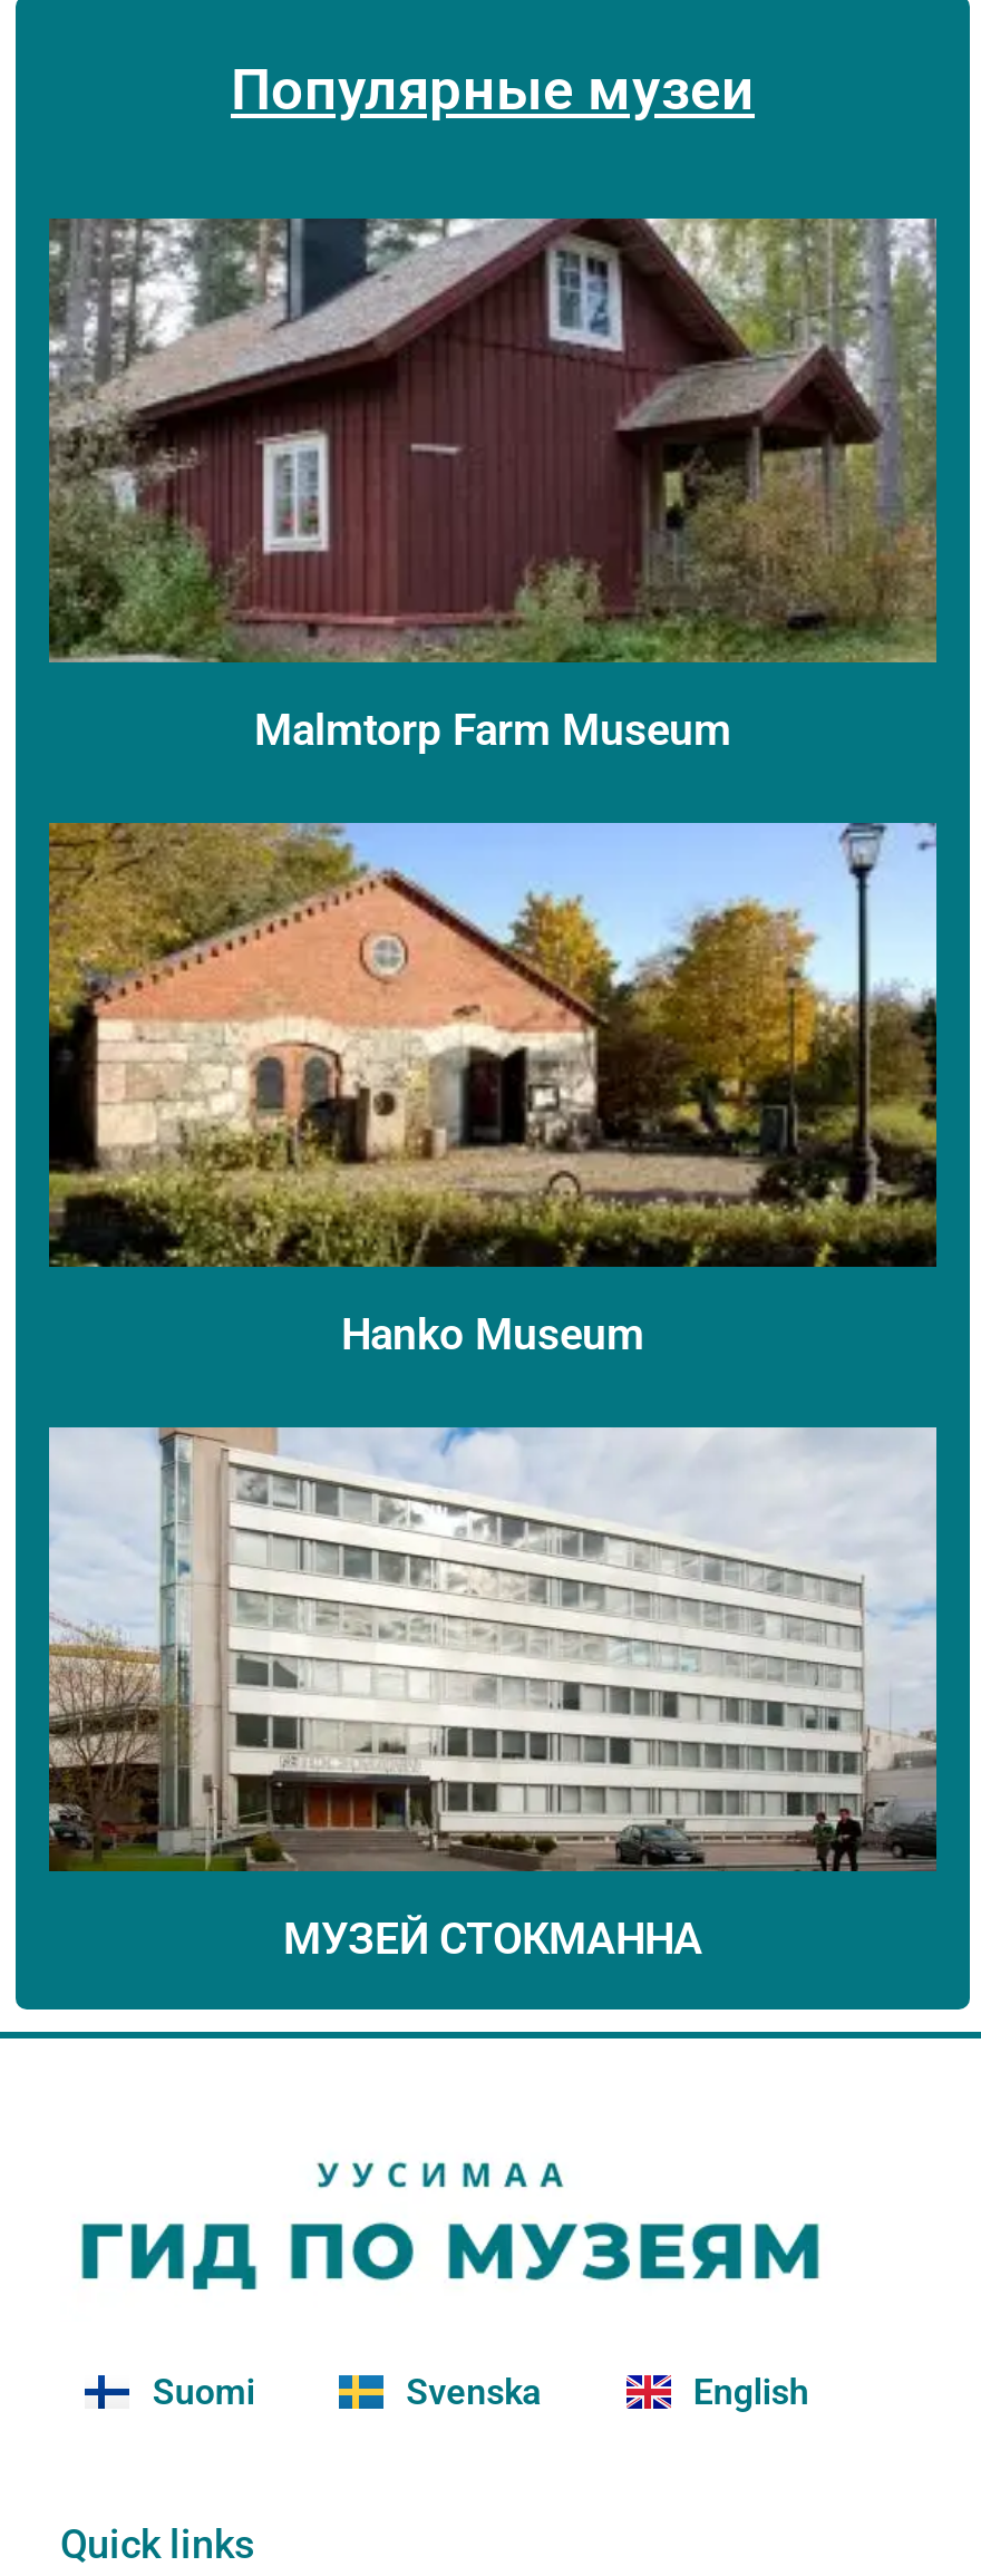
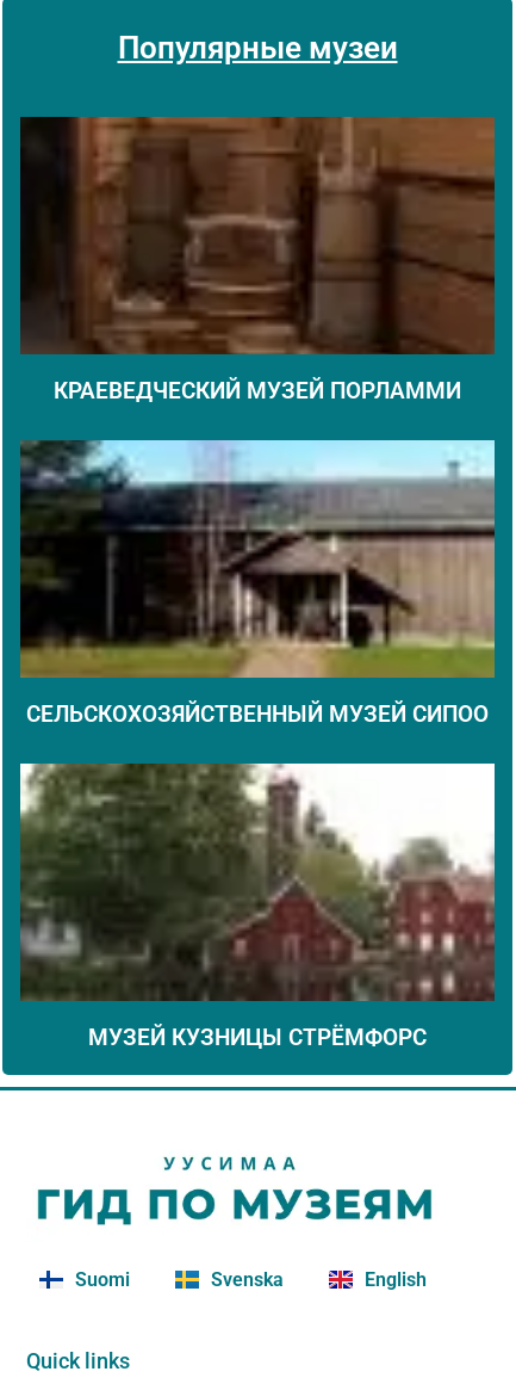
[47,216,939,755] [image] | Malmtorp Farm Museum -> [19,116,496,404] [image] | КРАЕВЕДЧЕСКИЙ МУЗЕЙ ПОРЛАММИ
[47,821,939,1360] [image] | Hanko Museum -> [19,439,496,727] [image] | СЕЛЬСКОХОЗЯЙСТВЕННЫЙ МУЗЕЙ СИПОО
[47,1425,939,1964] [image] | МУЗЕЙ СТОКМАННА -> [19,762,496,1051] [image] | МУЗЕЙ КУЗНИЦЫ СТРЁМФОРС

